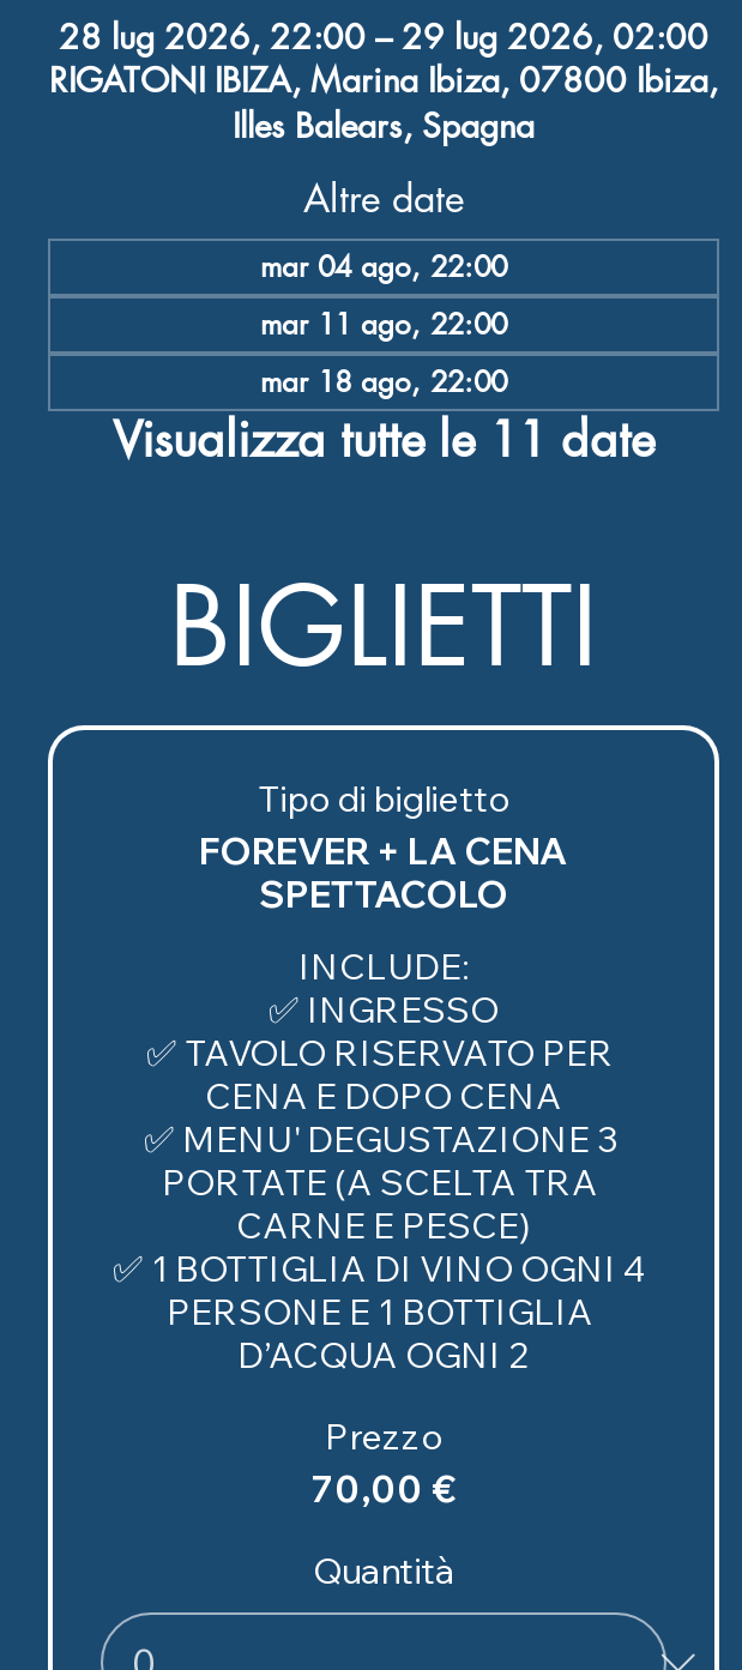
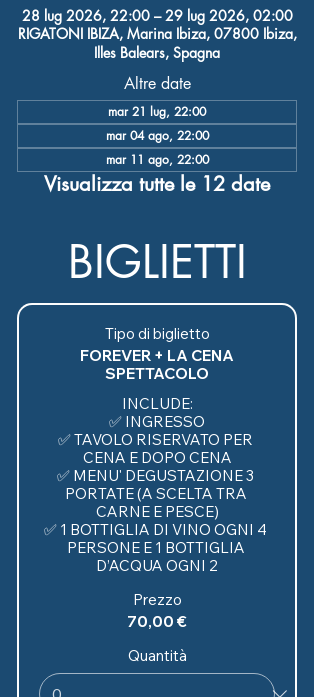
none -> [108,103,206,120] mar 21 lug, 22:00
moved [260,246,507,344] -> [105,127,208,168]: mar 04 ago, 22:00 | mar 11 ago, 22:00
[113,361,654,471] mar 18 ago, 22:00 | Visualizza tutte le 11 date -> [44,171,270,197] Visualizza tutte le 12 date

